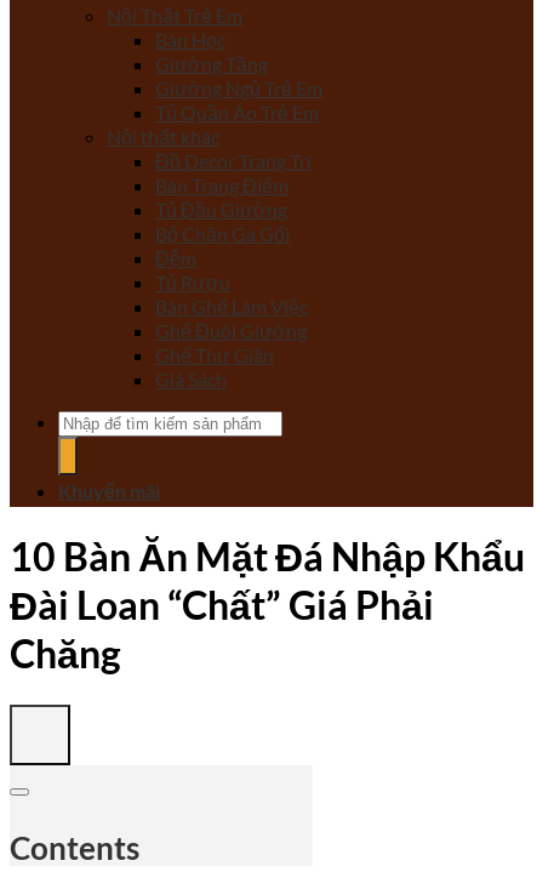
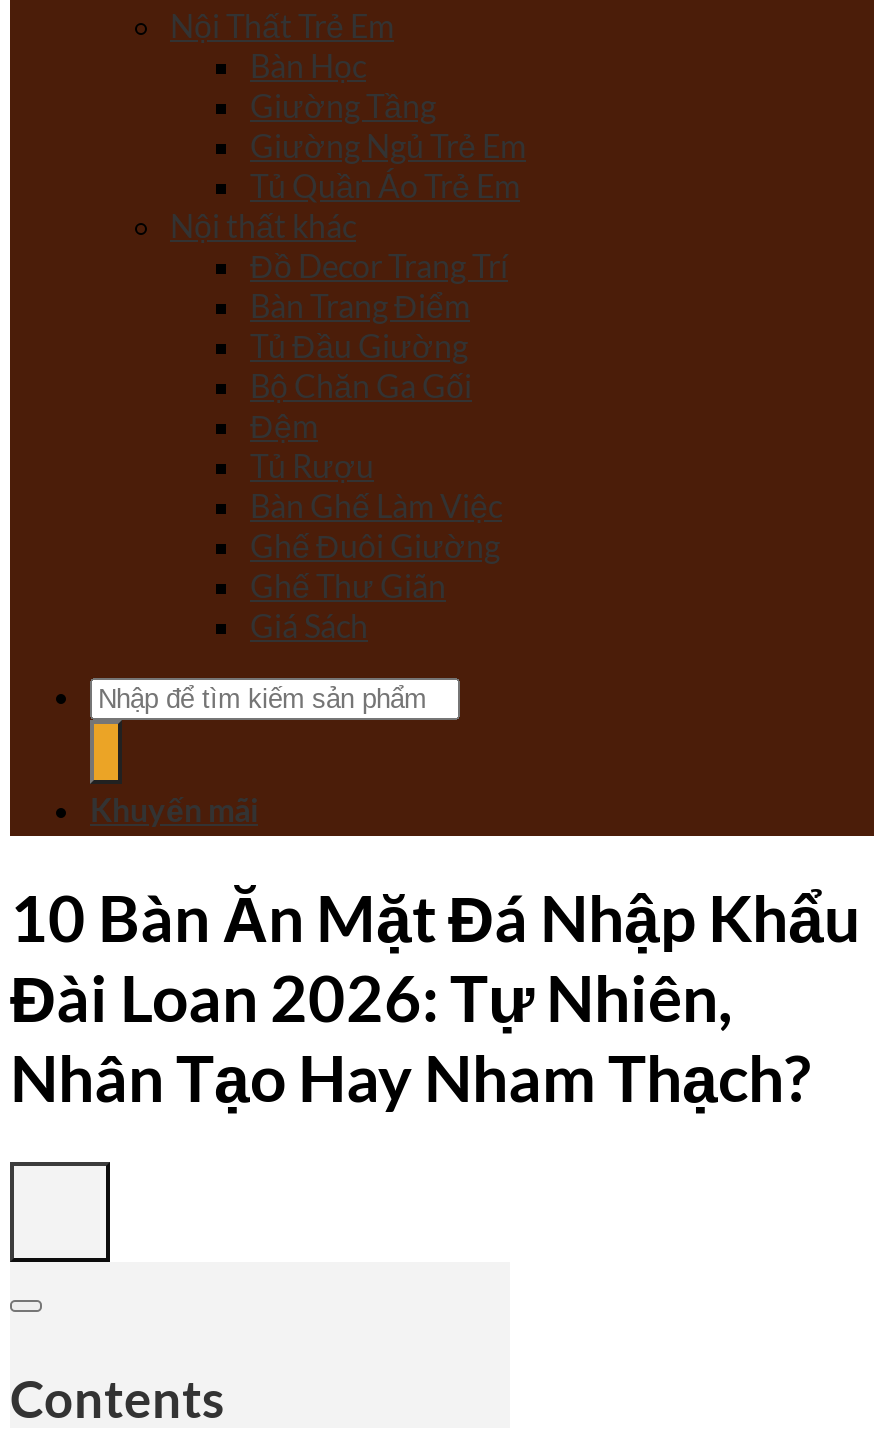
[10,581,434,677] Đài Loan “chất” Giá Phải | Chăng -> [10,959,810,1117] Đài Loan 2026: Tự Nhiên, | Nhân Tạo Hay Nham Thạch?

